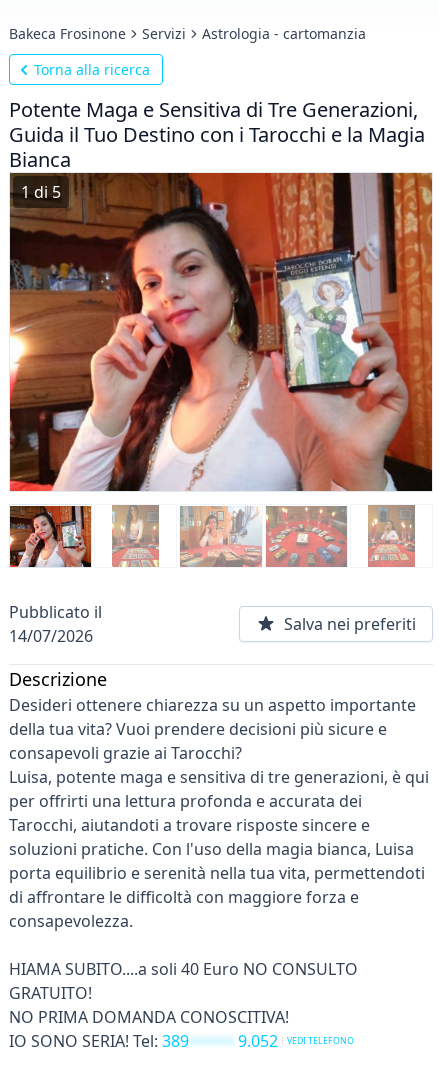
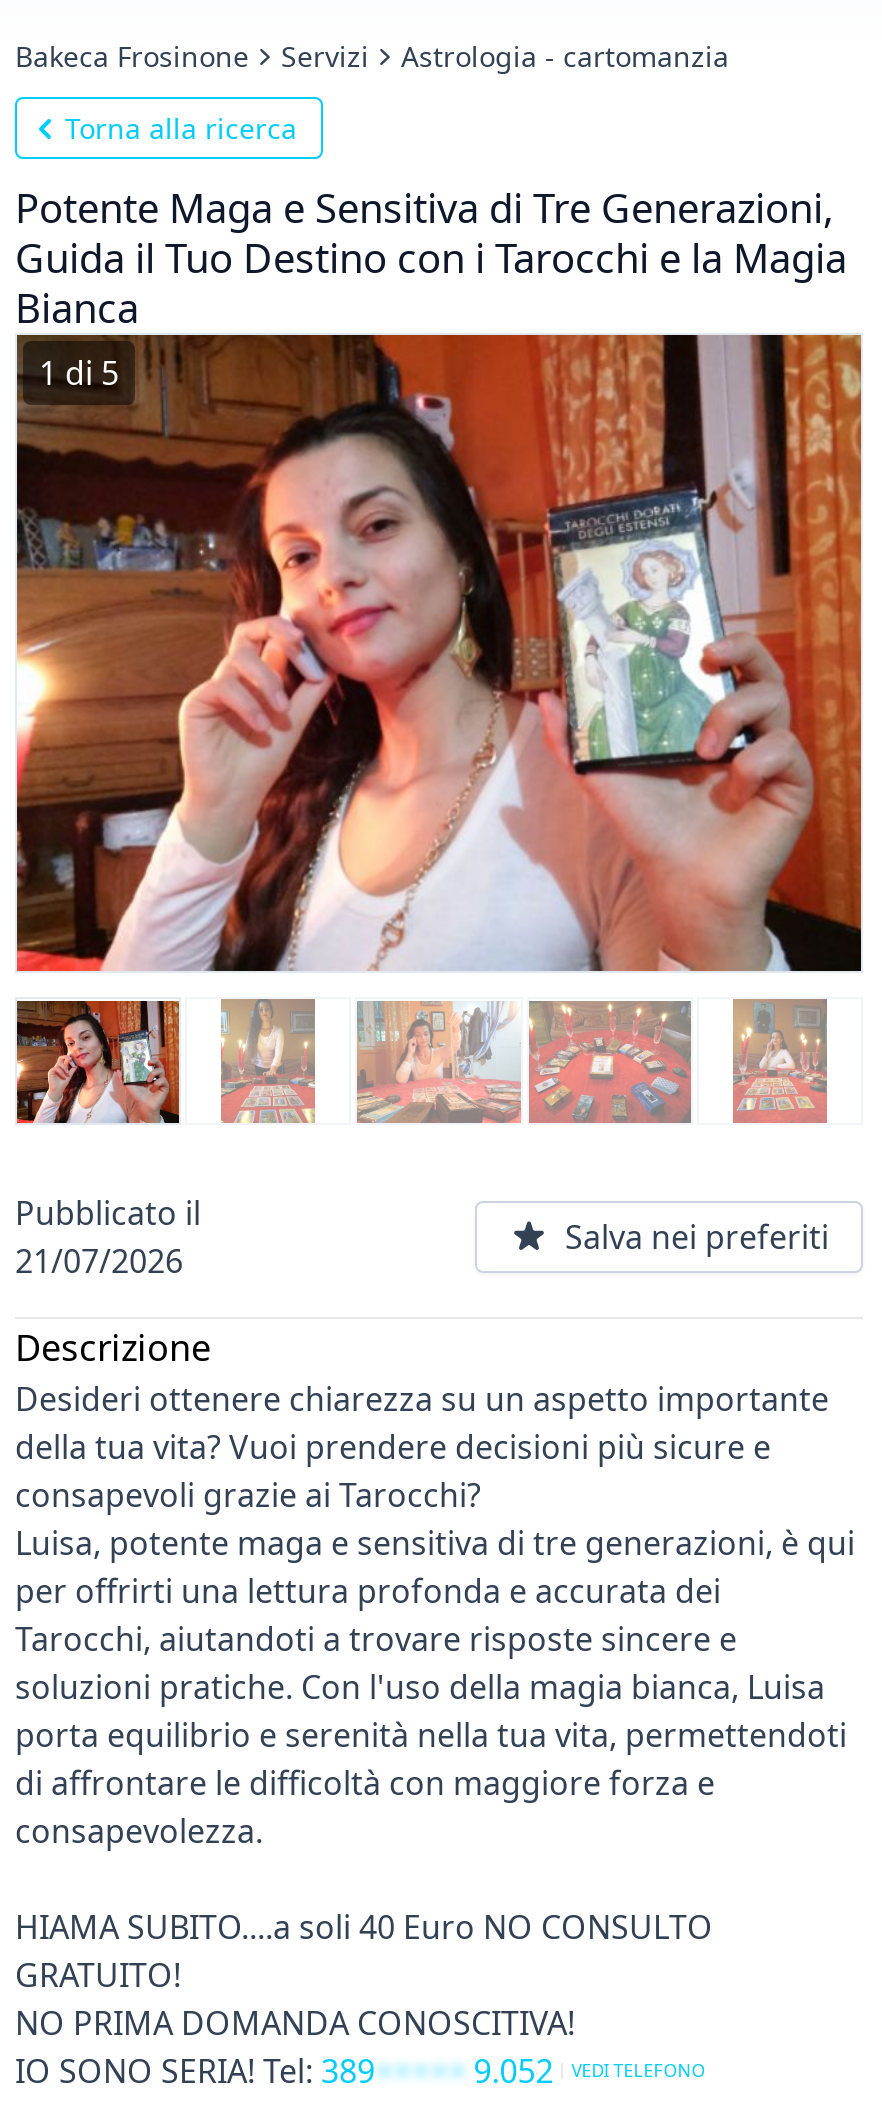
[9,625,93,647] 14/07/2026 -> [15,1239,183,1283] 21/07/2026

